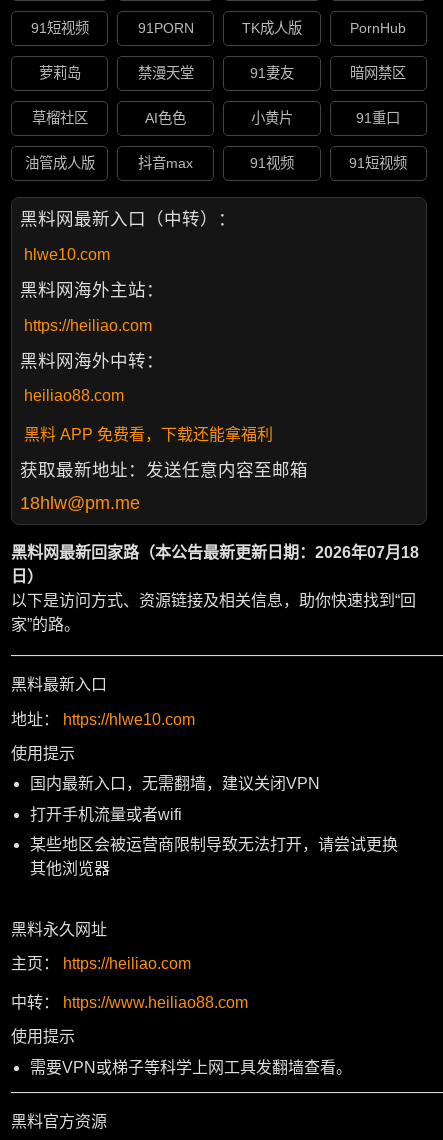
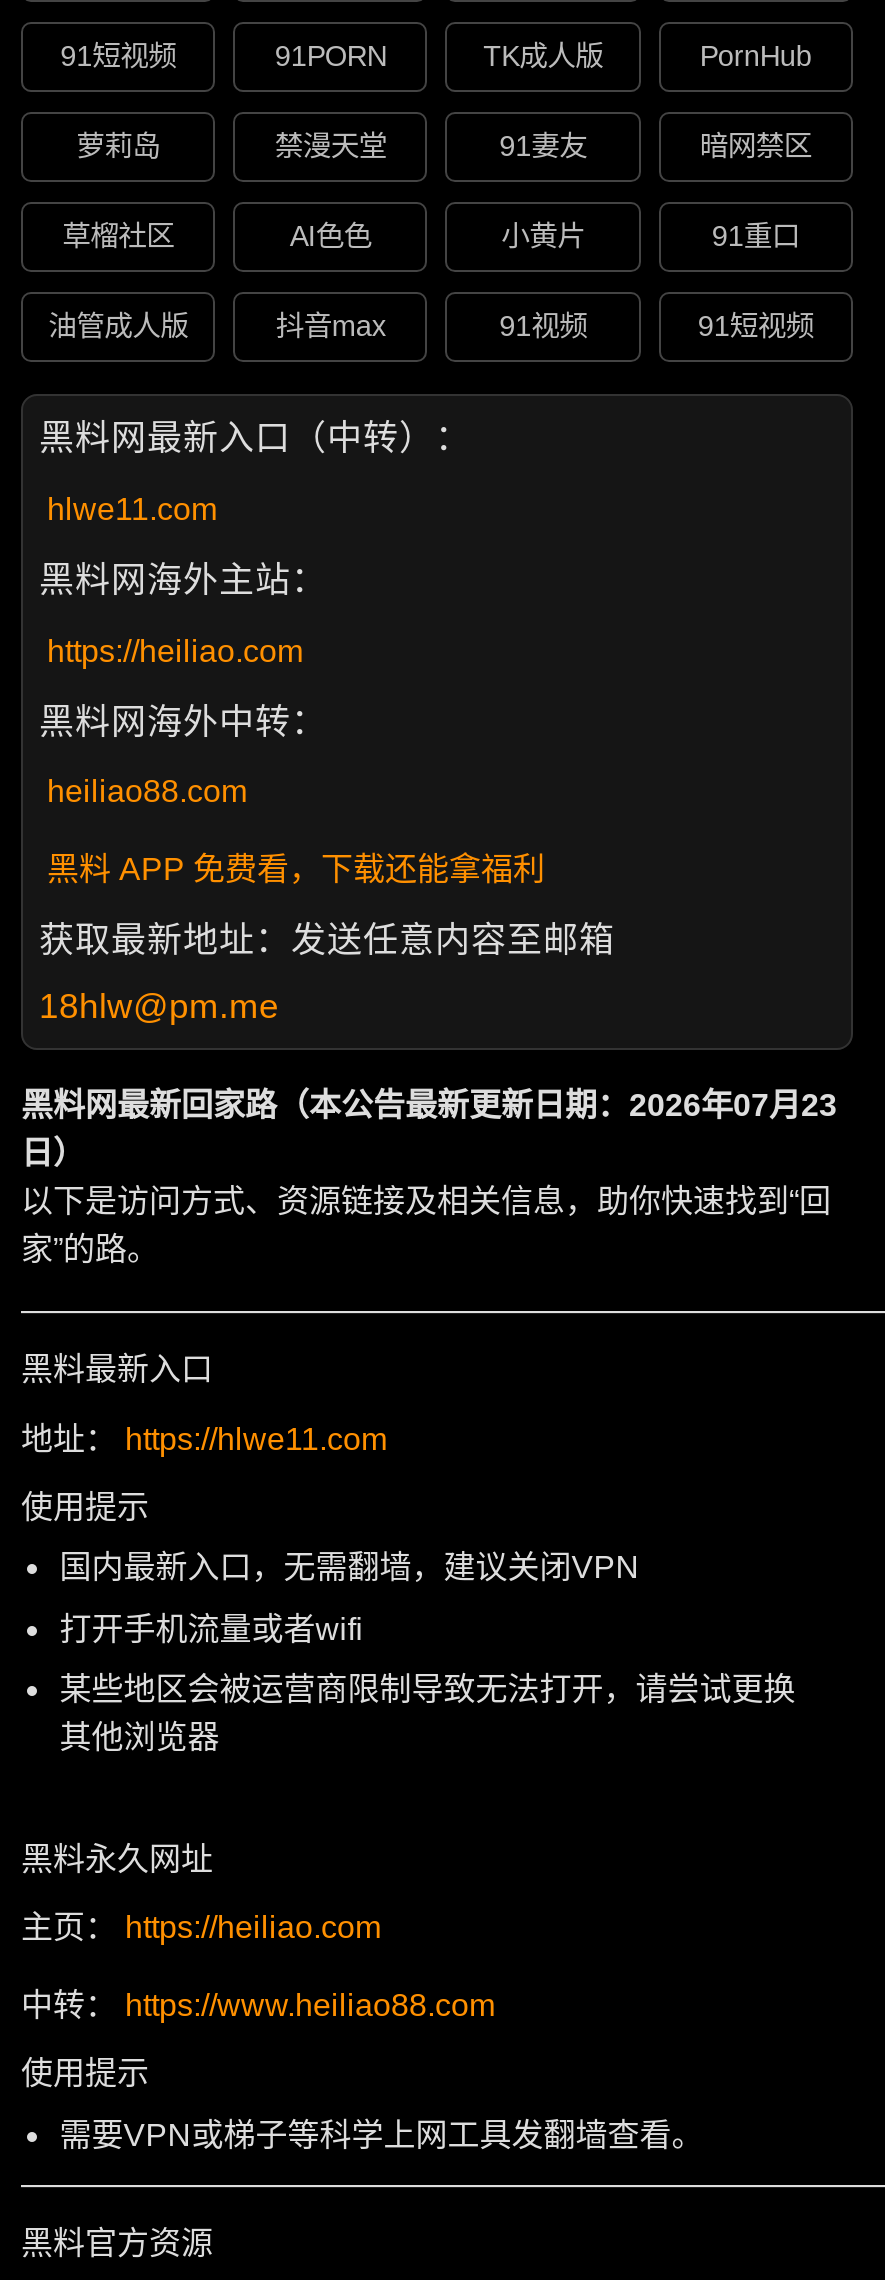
[24,246,110,263] hlwe10.com -> [47,492,217,526] hlwe11.com
[11,543,419,560] 黑料网最新回家路（本公告最新更新日期：2026年07月18 -> [21,1087,837,1121] 黑料网最新回家路（本公告最新更新日期：2026年07月23
[11,711,195,728] 地址： https://hlwe10.com -> [21,1421,387,1455] 地址： https://hlwe11.com

